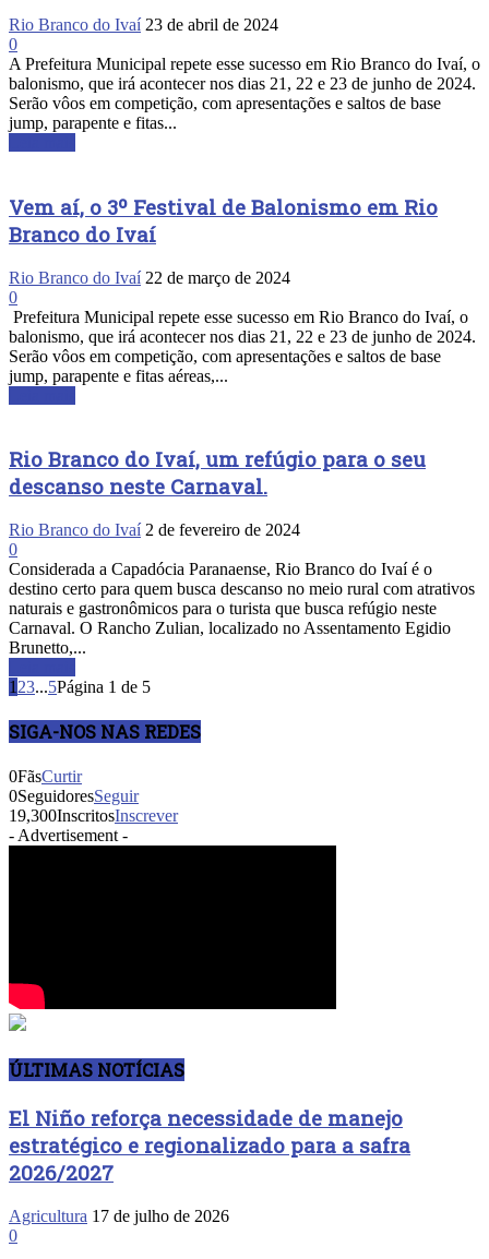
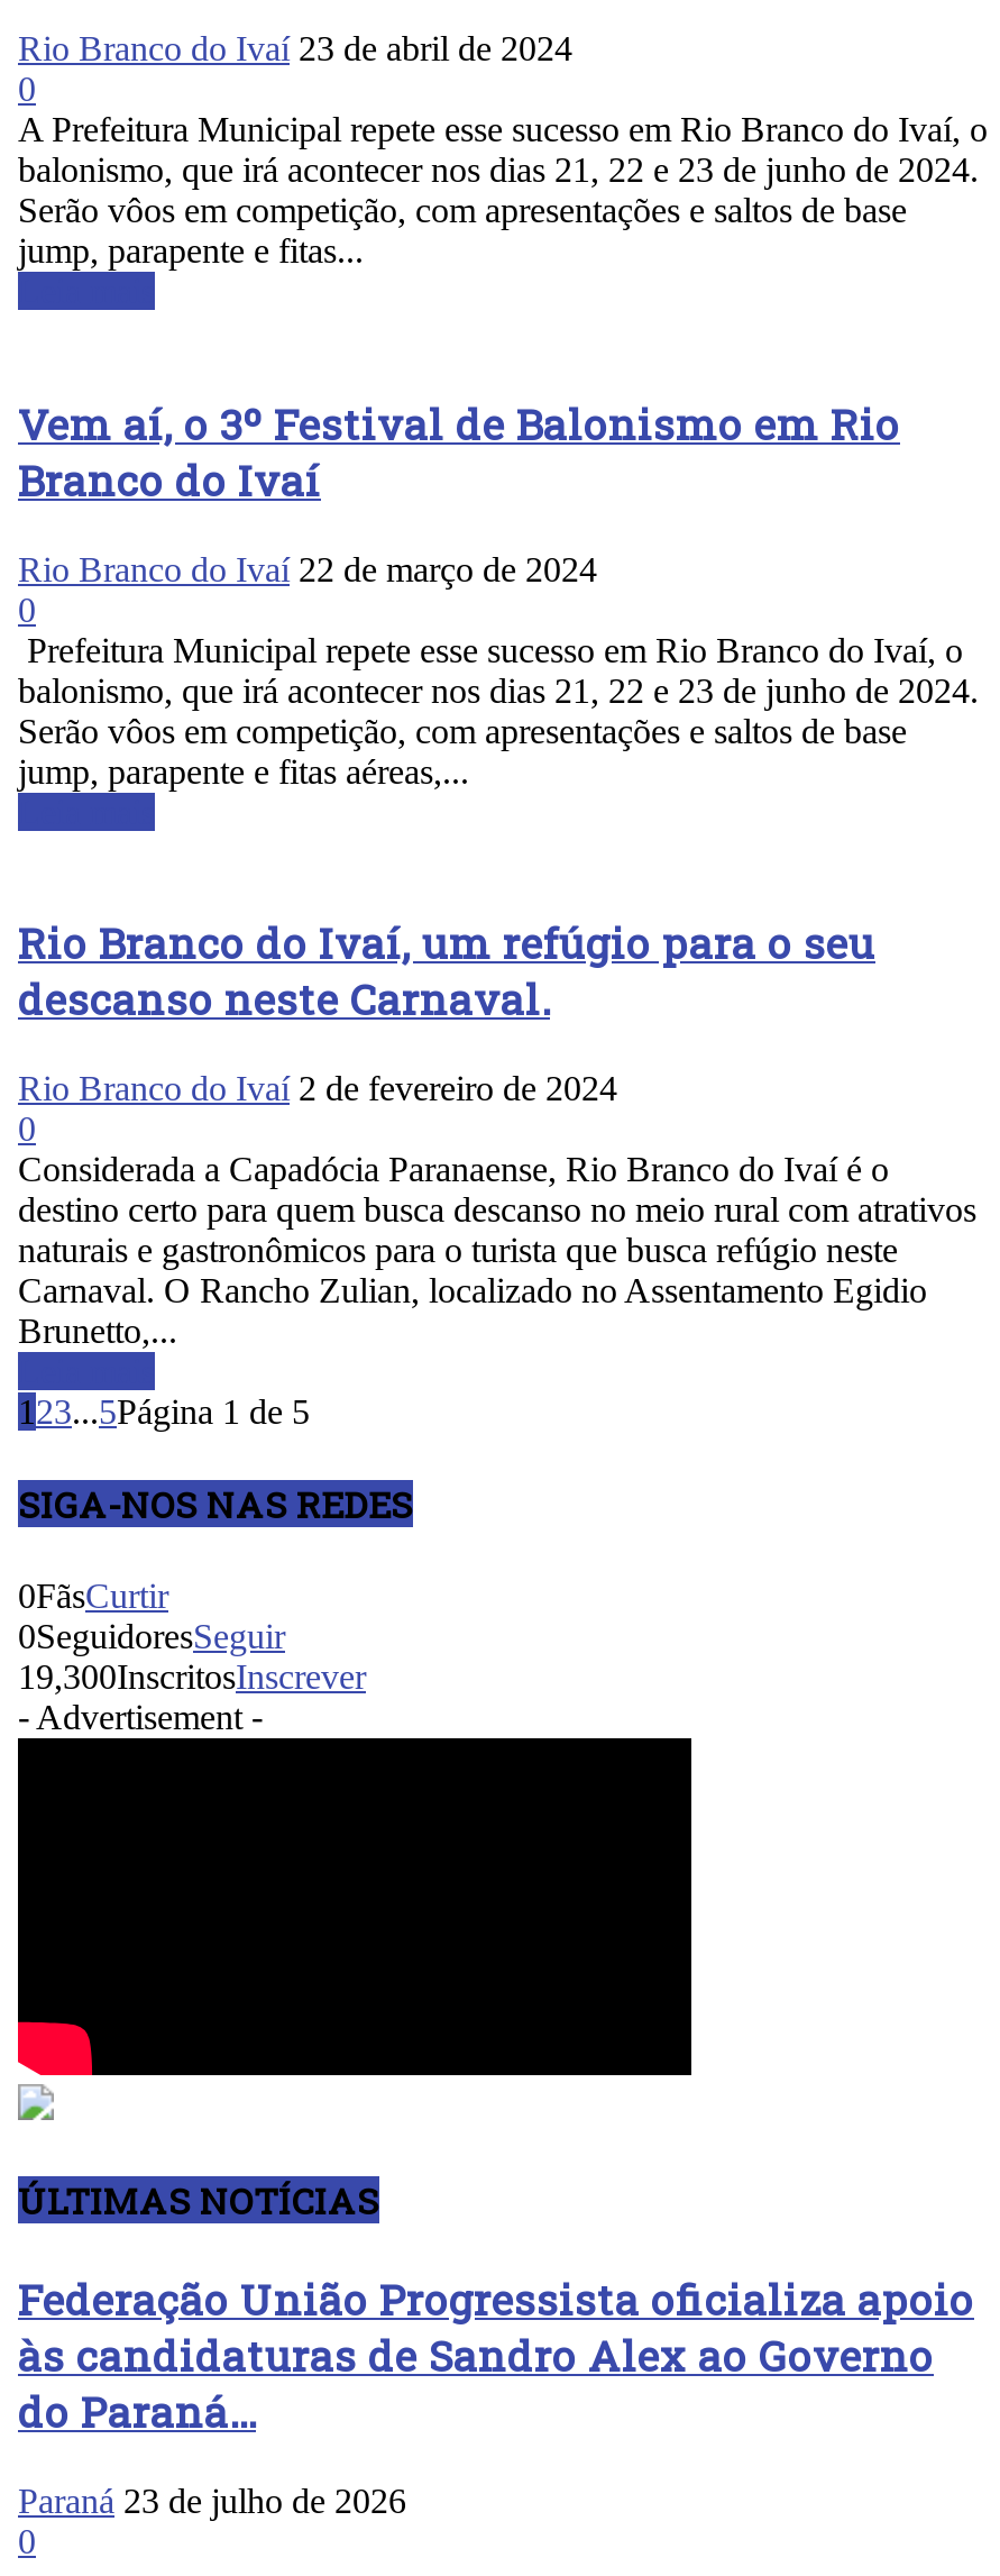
[9,1104,410,1186] El Niño reforça necessidade de manejo | estratégico e regionalizado para a safra | 2026/2027 -> [18,2271,974,2439] Federação União Progressista oficializa apoio | às candidaturas de Sandro Alex ao Governo | do Paraná...
[9,1207,229,1225] Agricultura 17 de julho de 2026 -> [18,2481,406,2520] Paraná 23 de julho de 2026

